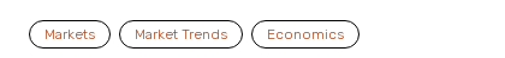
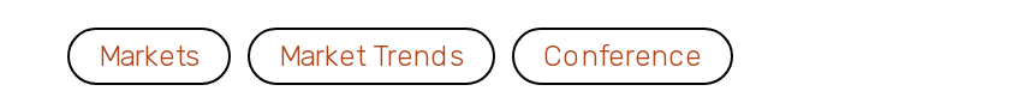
[267,26,344,42] Economics -> [543,39,702,73] Conference

